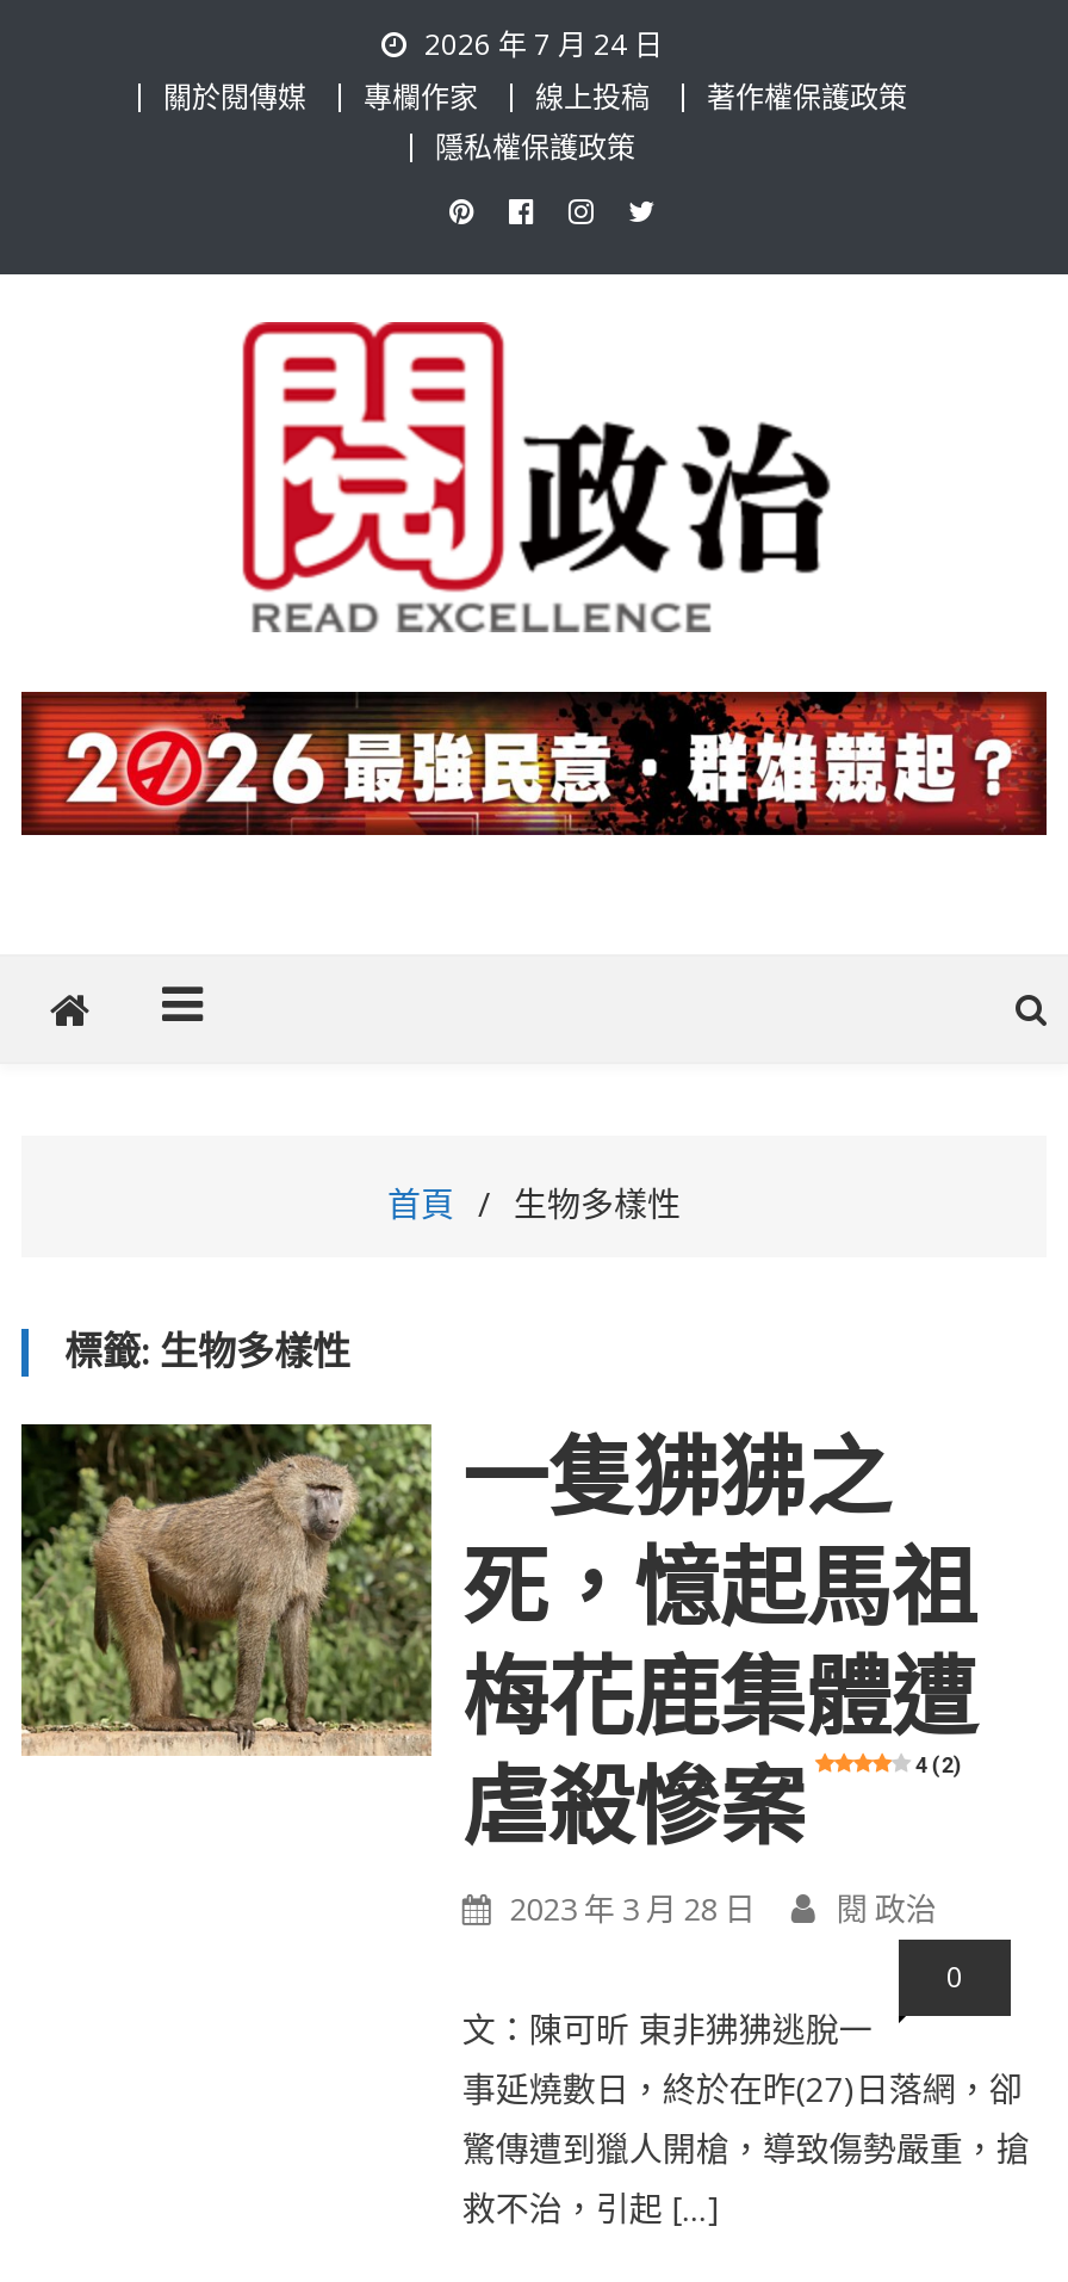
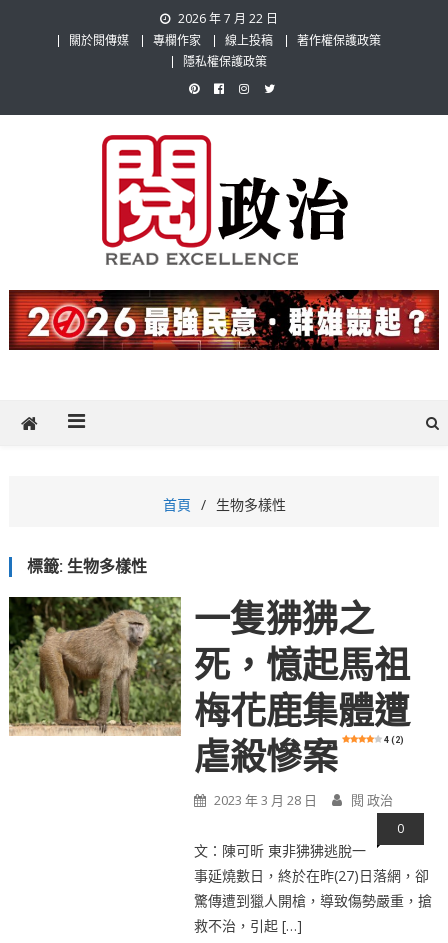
[424,24,663,64] 2026 年 7 月 24 日 -> [178,10,278,27] 2026 年 7 月 22 日

